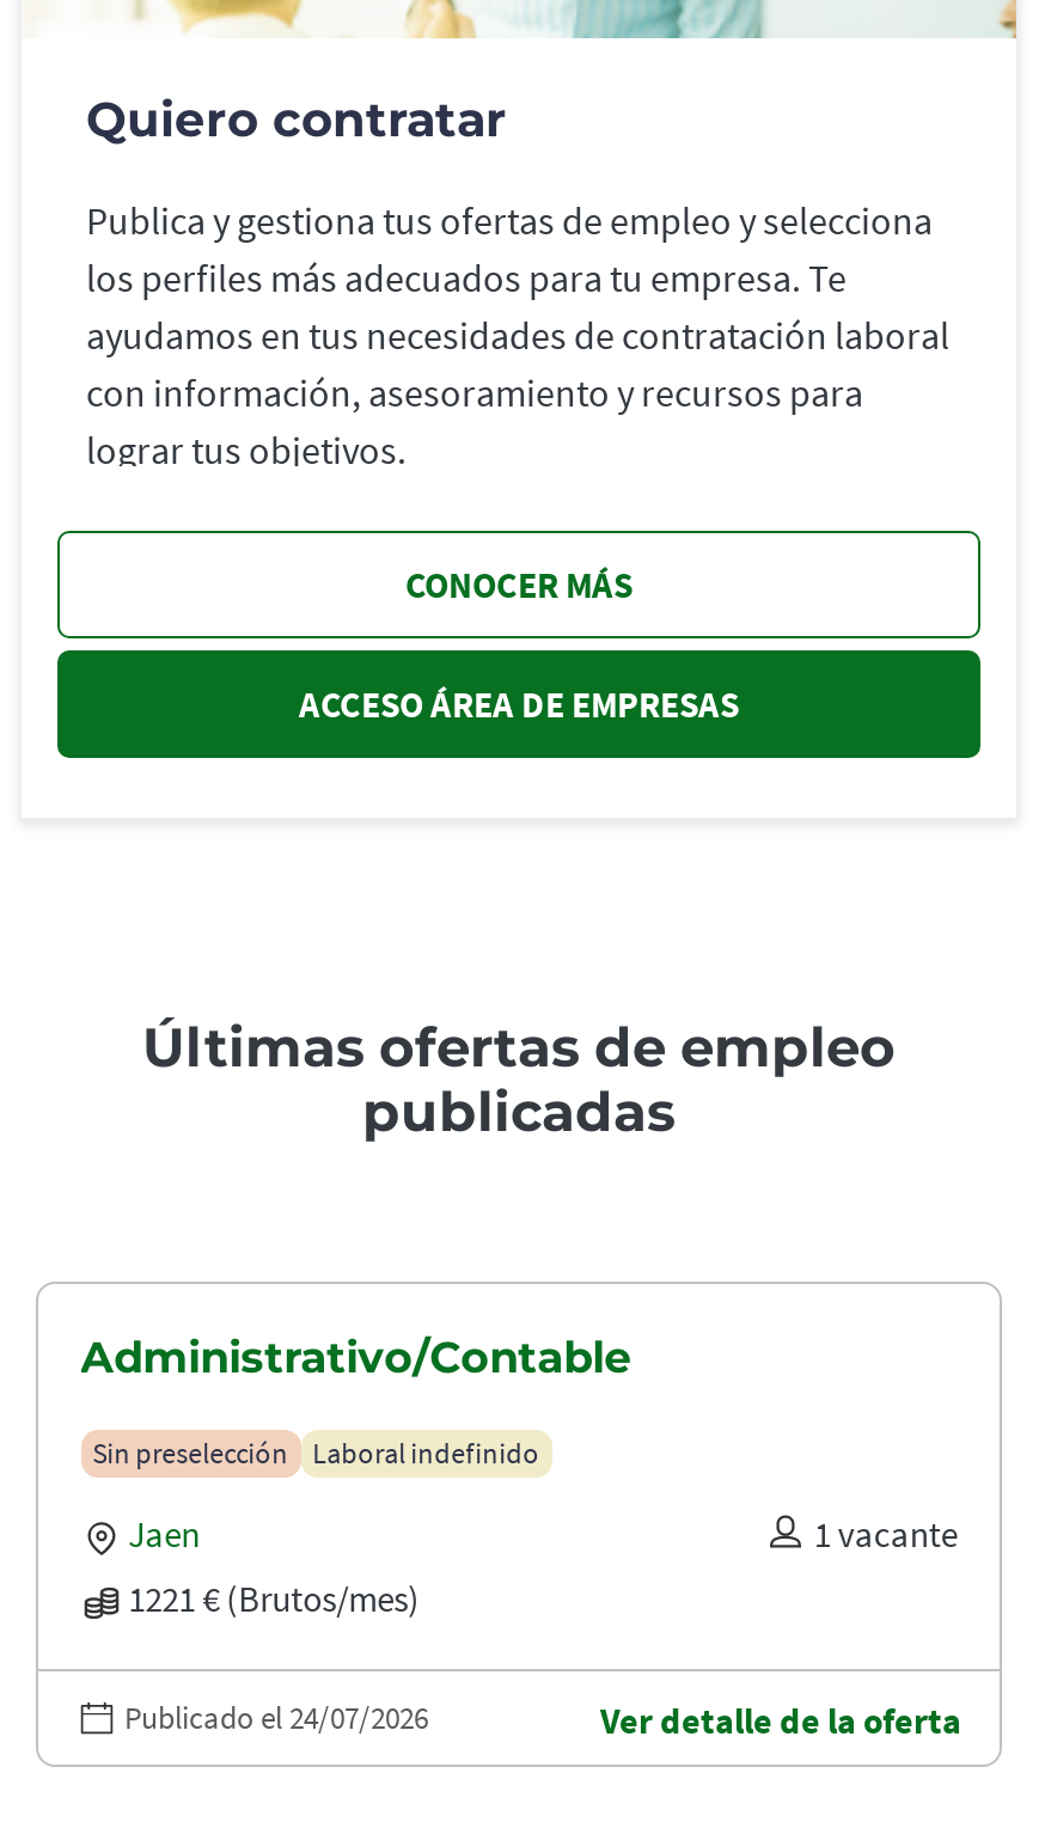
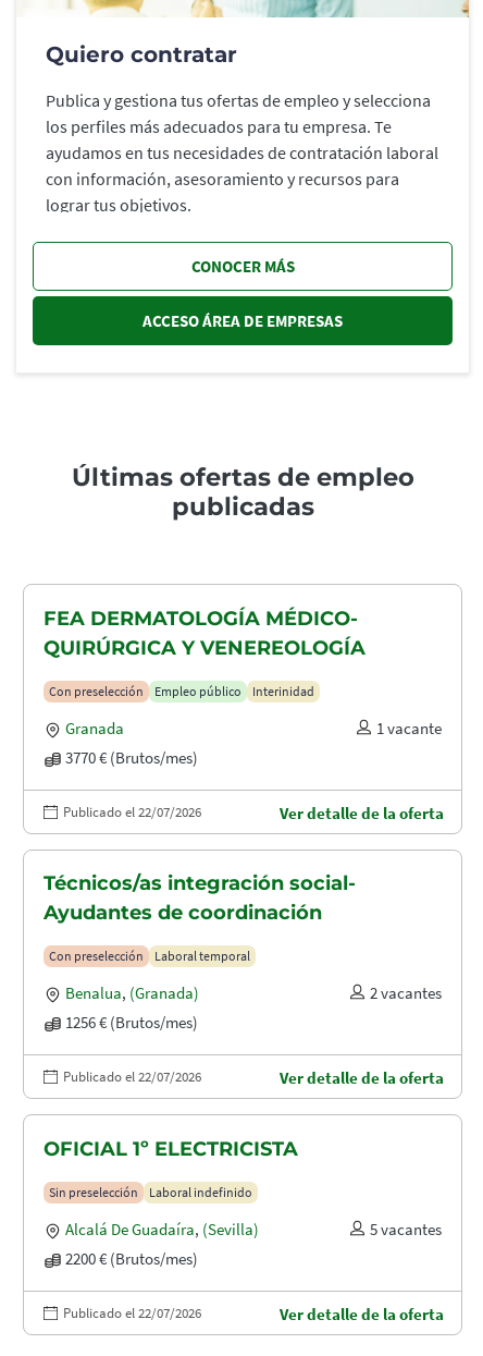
[80,1331,630,1383] Administrativo/Contable -> [43,606,444,1161] FEA DERMATOLOGÍA MÉDICO- | QUIRÚRGICA Y VENEREOLOGÍA | Con preselección | Empleo público | Interinidad | Granada | 1 vacante | 3770 € (Brutos/mes) | Publicado el 22/07/2026 | Ver detalle de la oferta | Técnicos/as integración social- | Ayudantes de coordinación | Con preselección | Laboral temporal | Benalua, (Granada) | 2 vacantes | 1256 € (Brutos/mes) | Publicado el 22/07/2026 | Ver detalle de la oferta | OFICIAL 1º ELECTRICISTA
[128,1510,957,1620] Jaen | 1 vacante | 1221 € (Brutos/mes) -> [65,1219,442,1269] Alcalá De Guadaíra, (Sevilla) | 5 vacantes | 2200 € (Brutos/mes)
[124,1697,428,1737] Publicado el 24/07/2026 -> [63,1304,201,1322] Publicado el 22/07/2026

